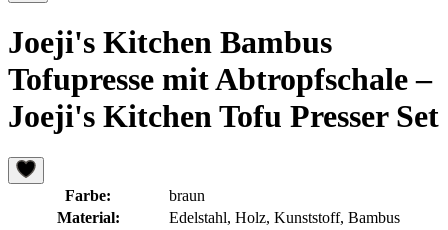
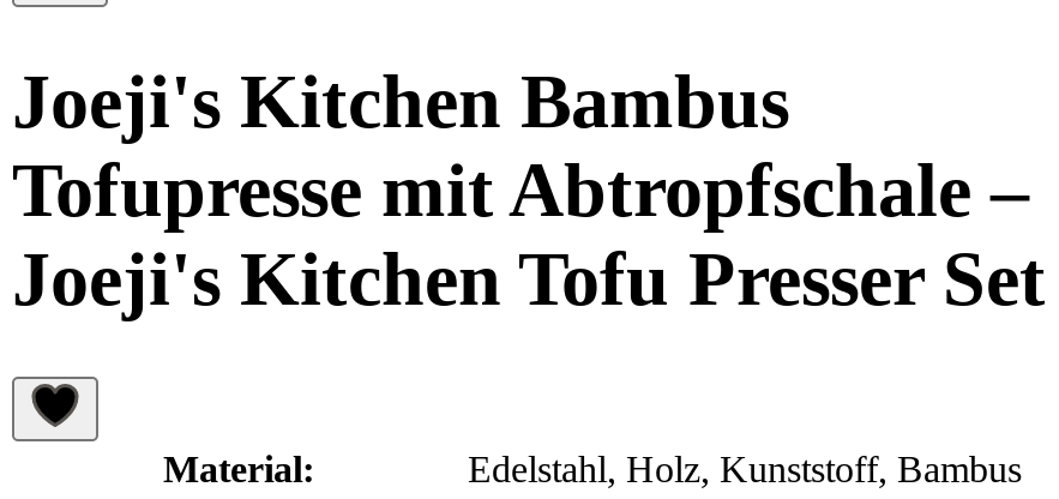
[65,187,205,204] Farbe: | braun -> none

